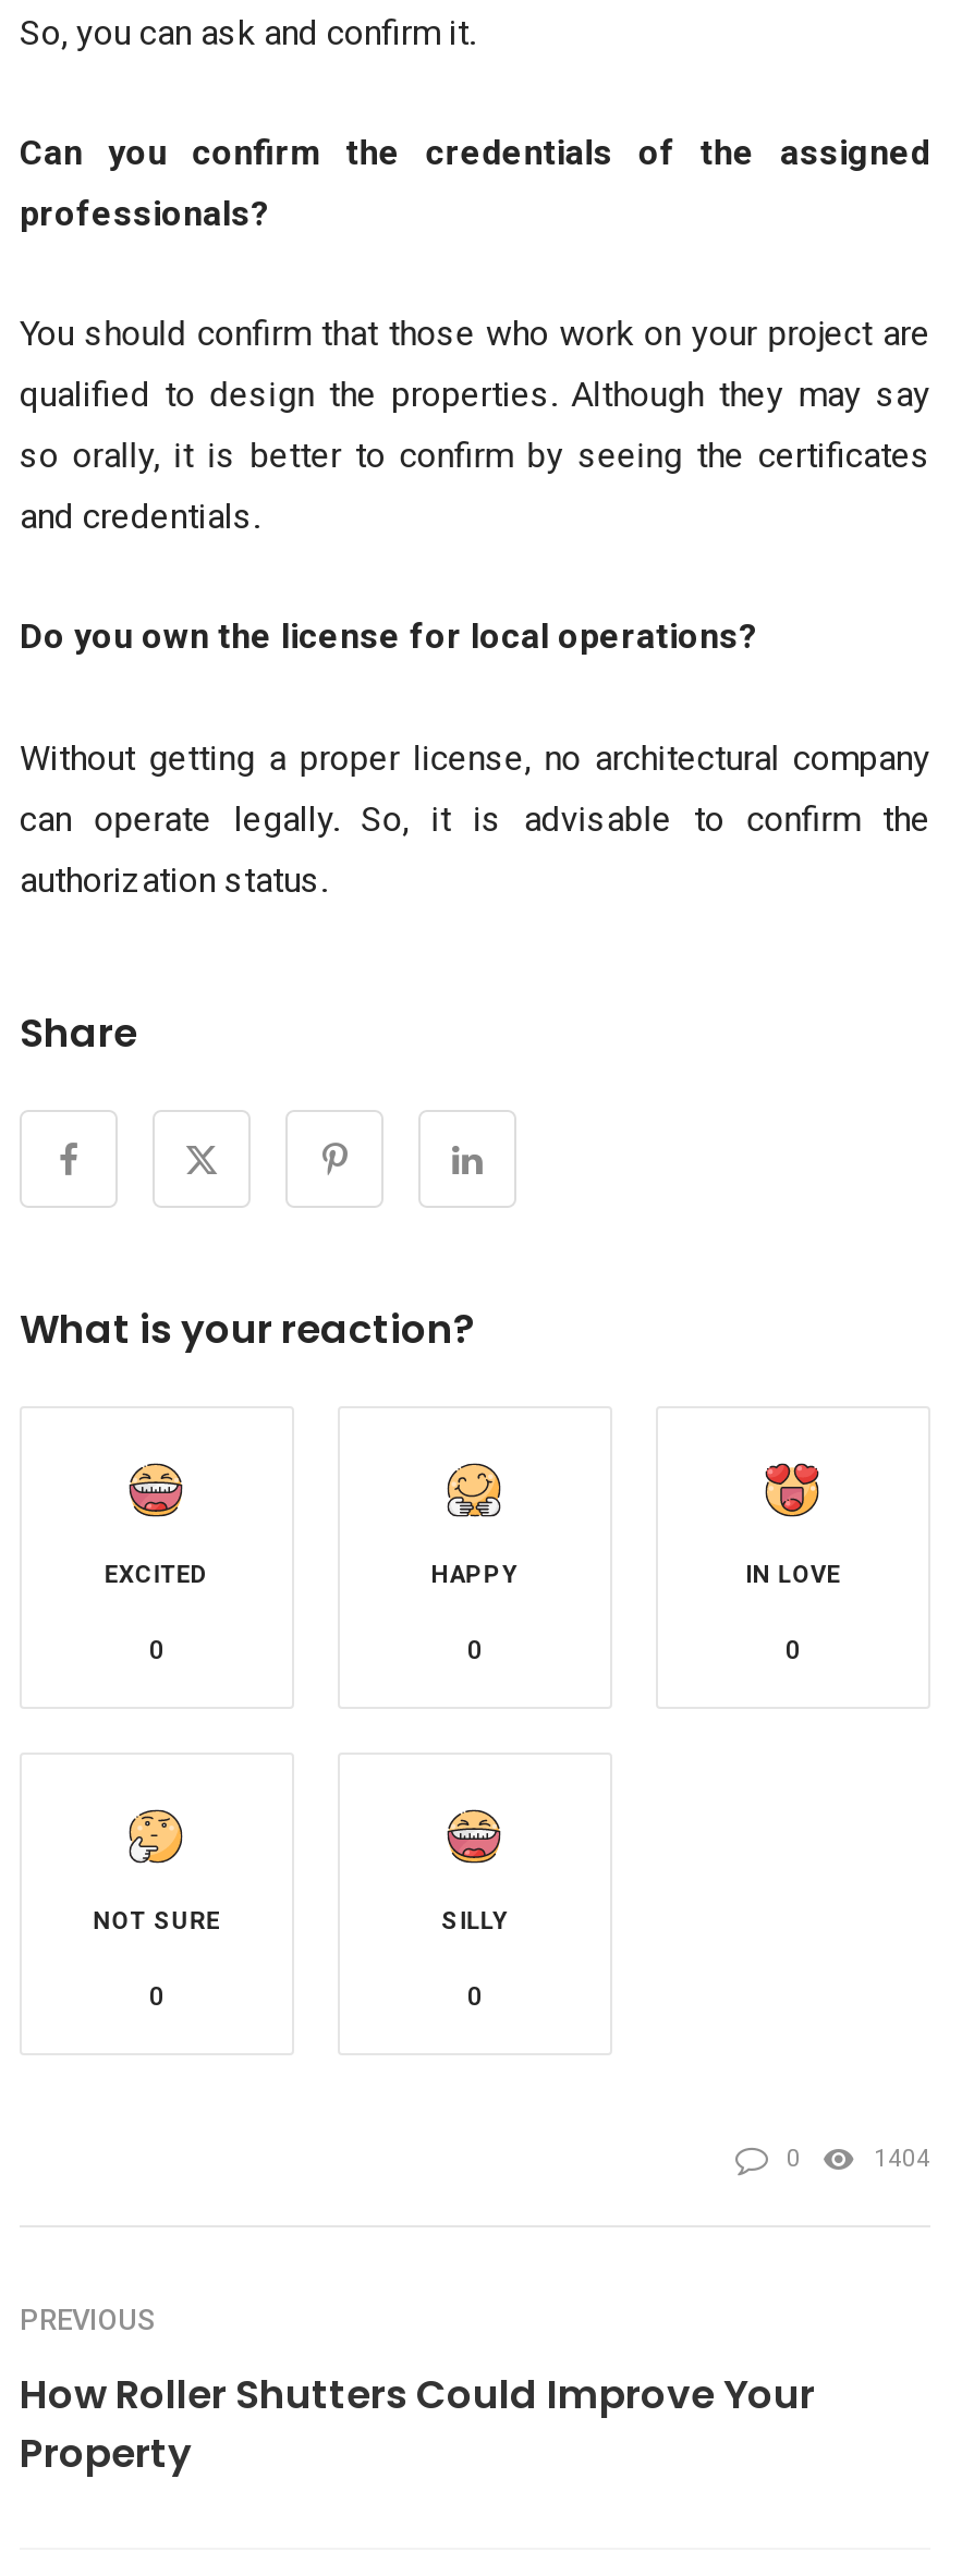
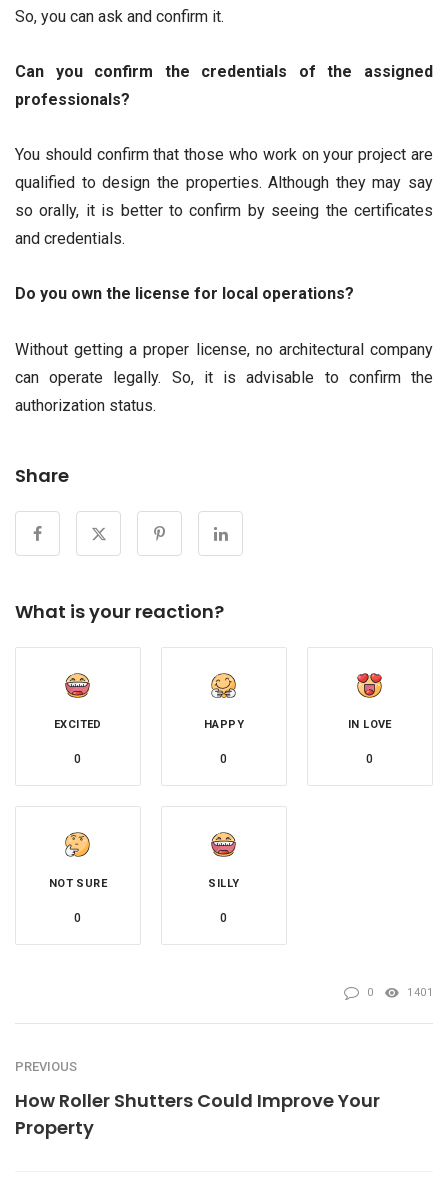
[874,2144,930,2172] 1404 -> [407,985,433,998] 1401

